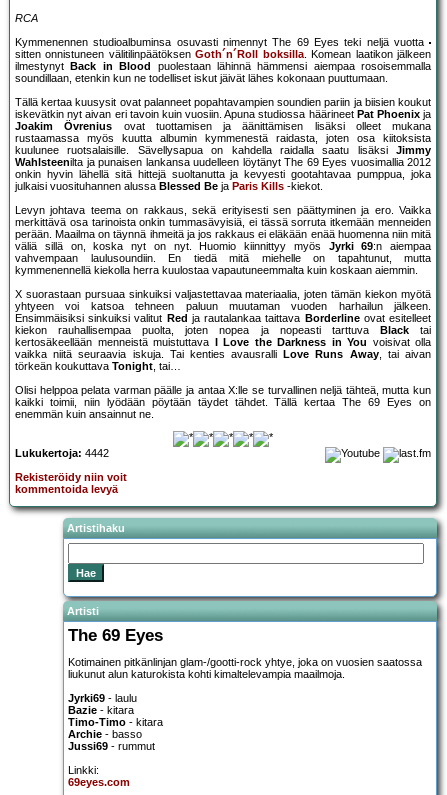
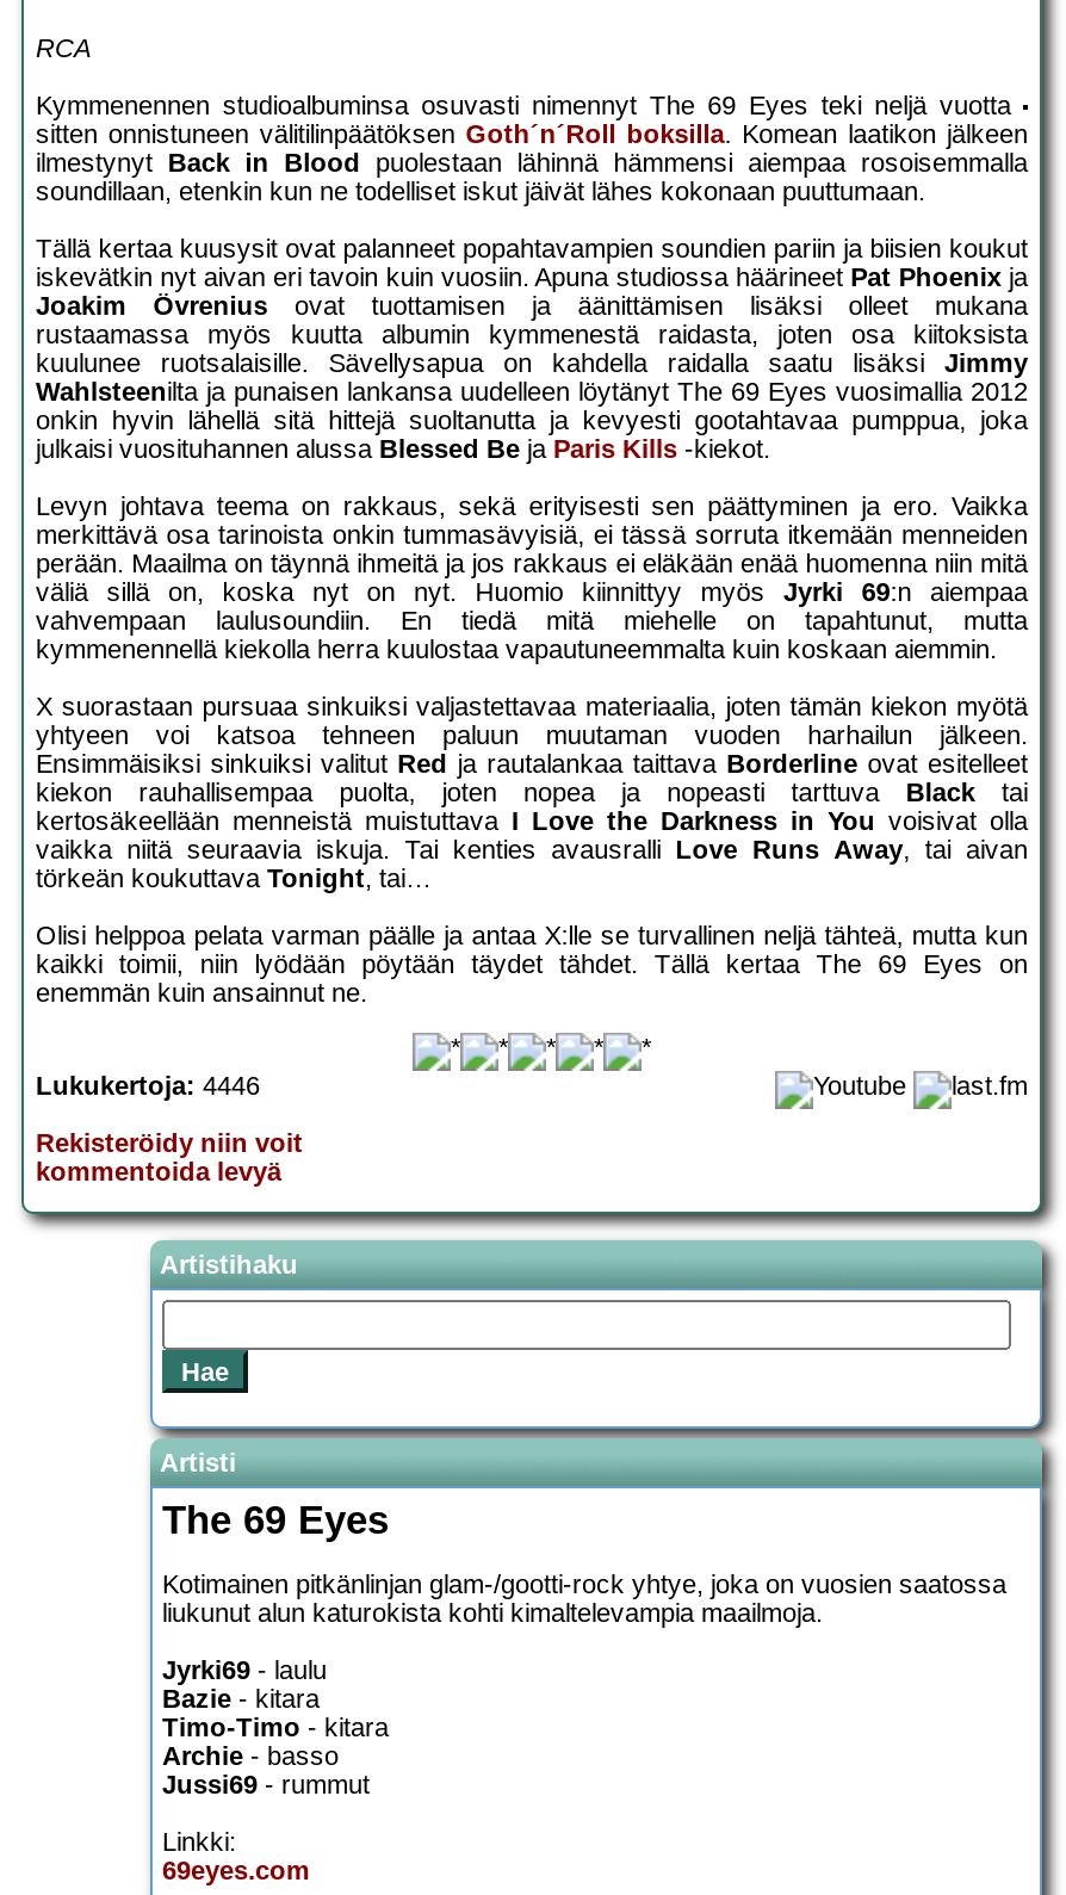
[15,447,109,459] Lukukertoja: 4442 -> [36,1072,260,1101] Lukukertoja: 4446

